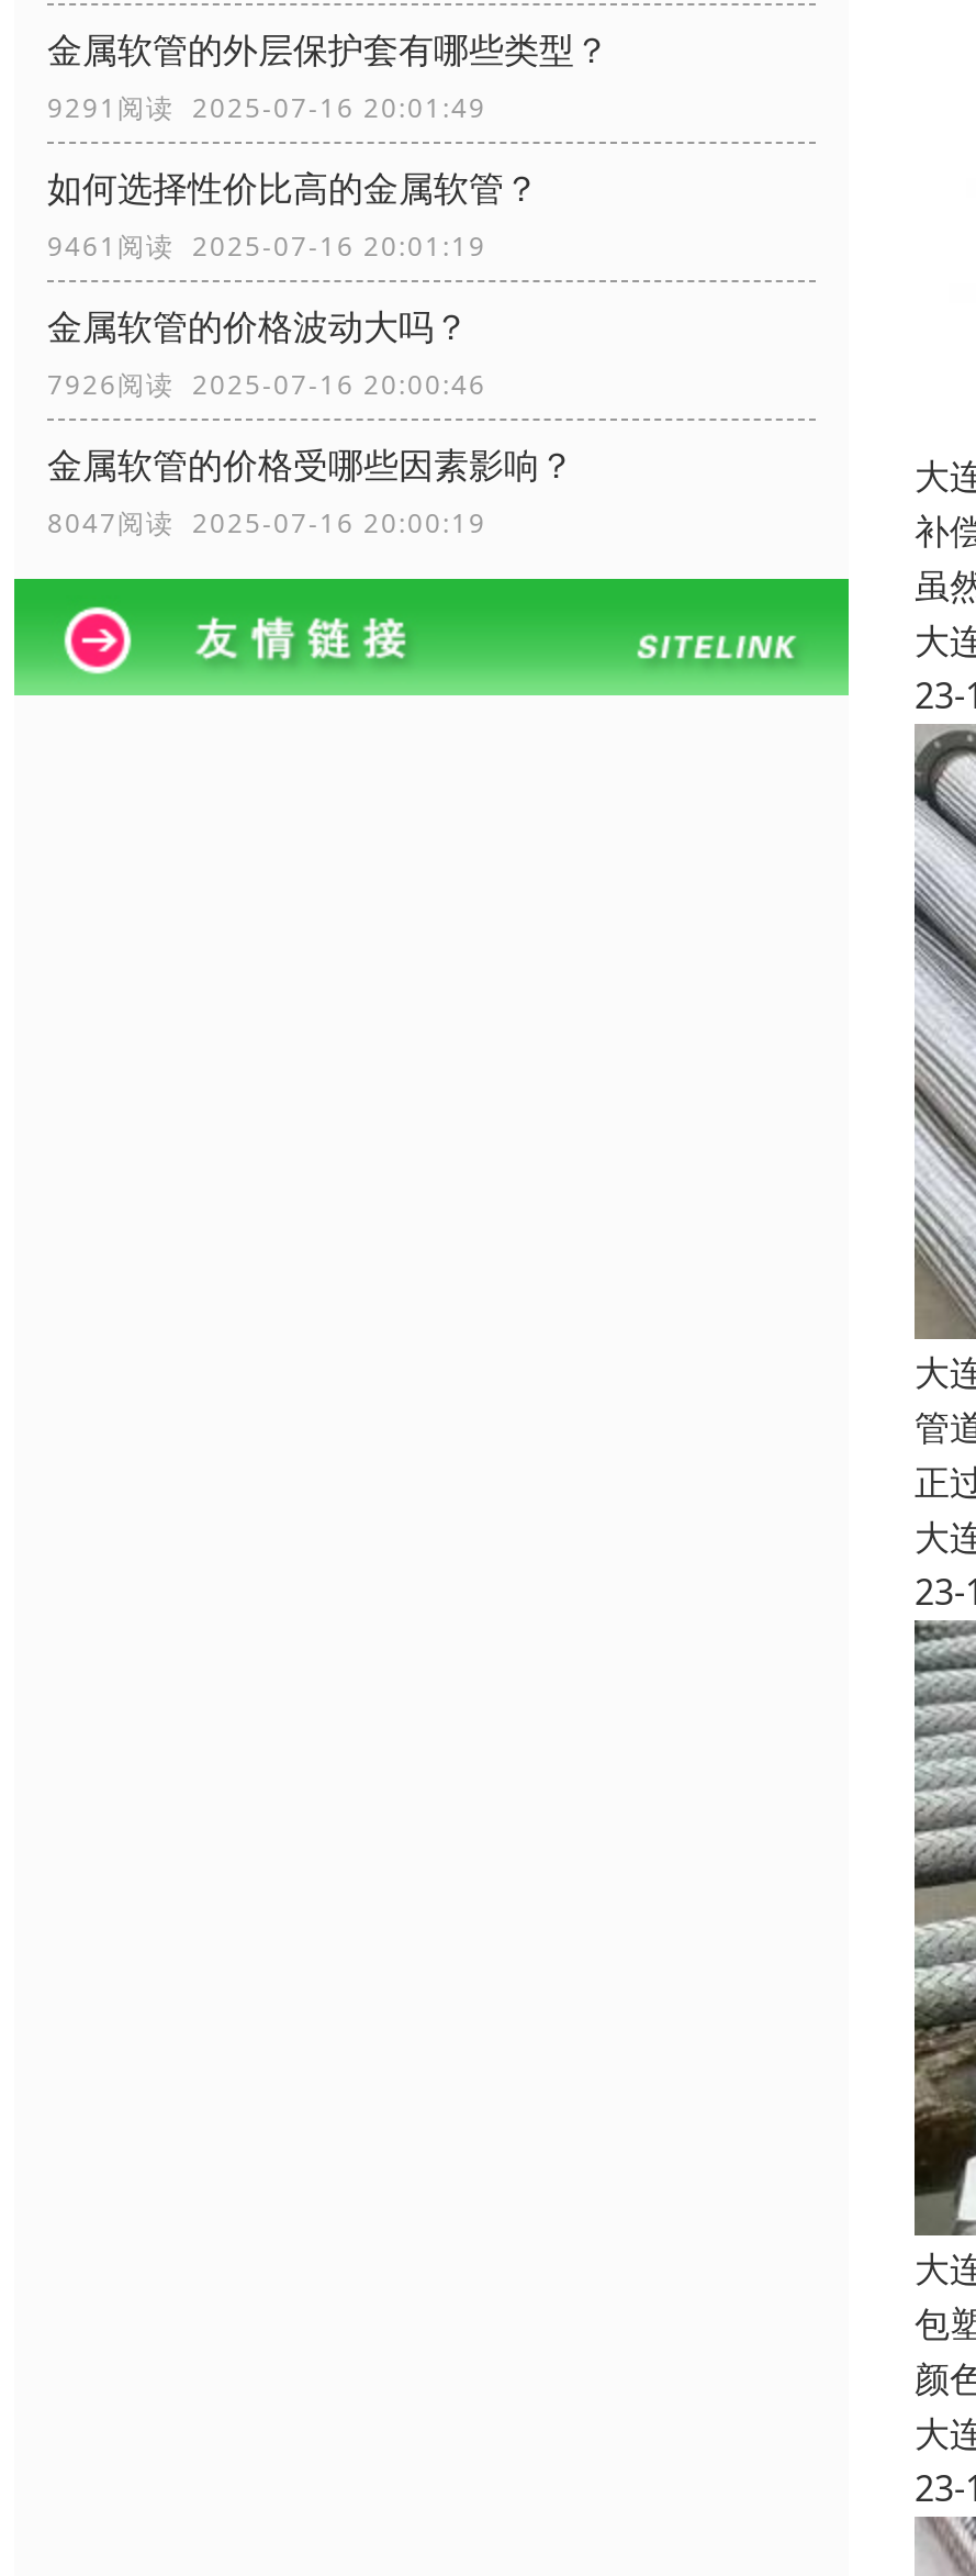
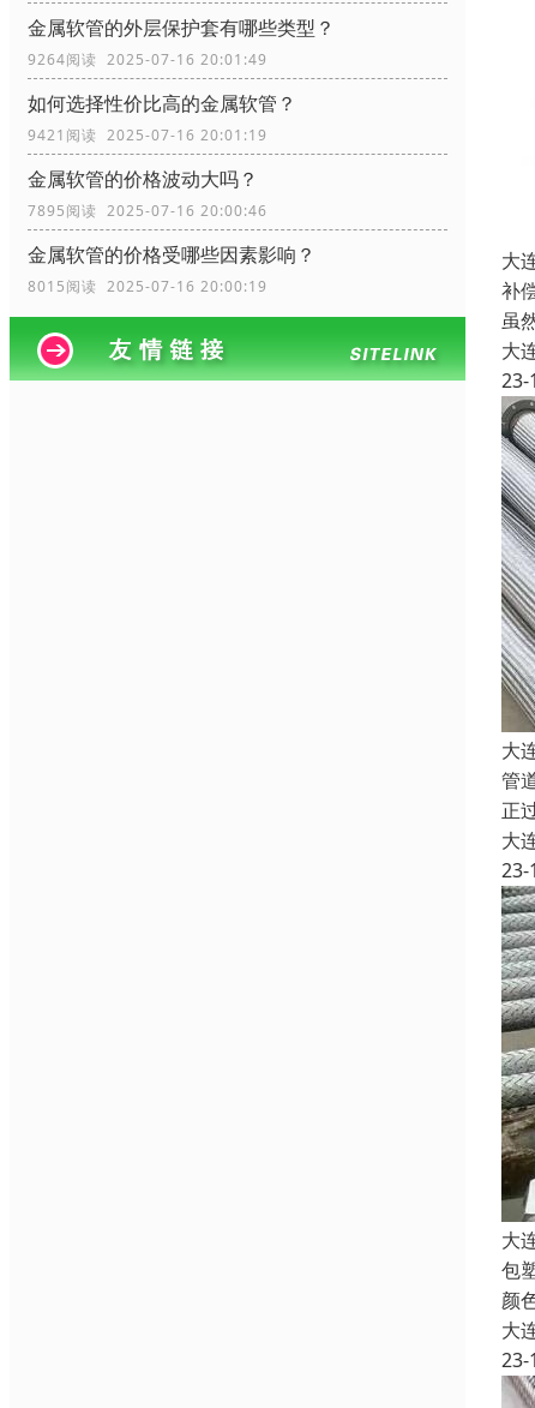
[47,88,486,125] 9291阅读 2025-07-16 20:01:49 -> [28,49,267,69] 9264阅读 2025-07-16 20:01:49
[47,226,486,264] 9461阅读 2025-07-16 20:01:19 -> [28,124,267,145] 9421阅读 2025-07-16 20:01:19
[47,365,486,402] 7926阅读 2025-07-16 20:00:46 -> [28,200,267,220] 7895阅读 2025-07-16 20:00:46
[47,503,486,540] 8047阅读 2025-07-16 20:00:19 -> [28,275,267,296] 8015阅读 2025-07-16 20:00:19

